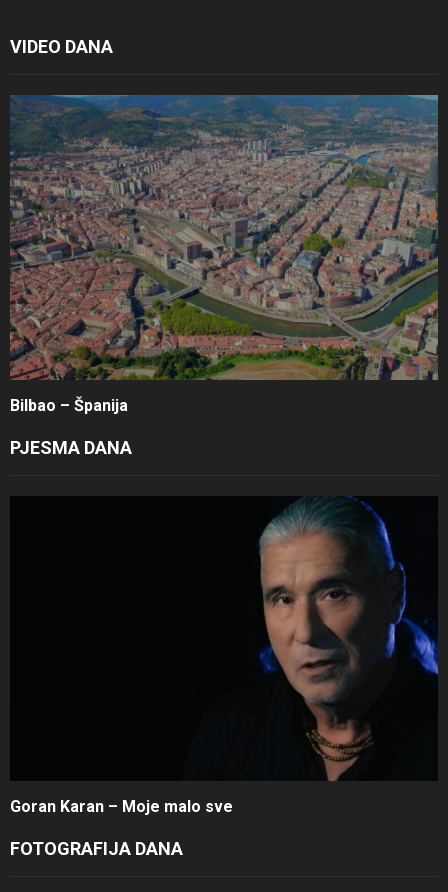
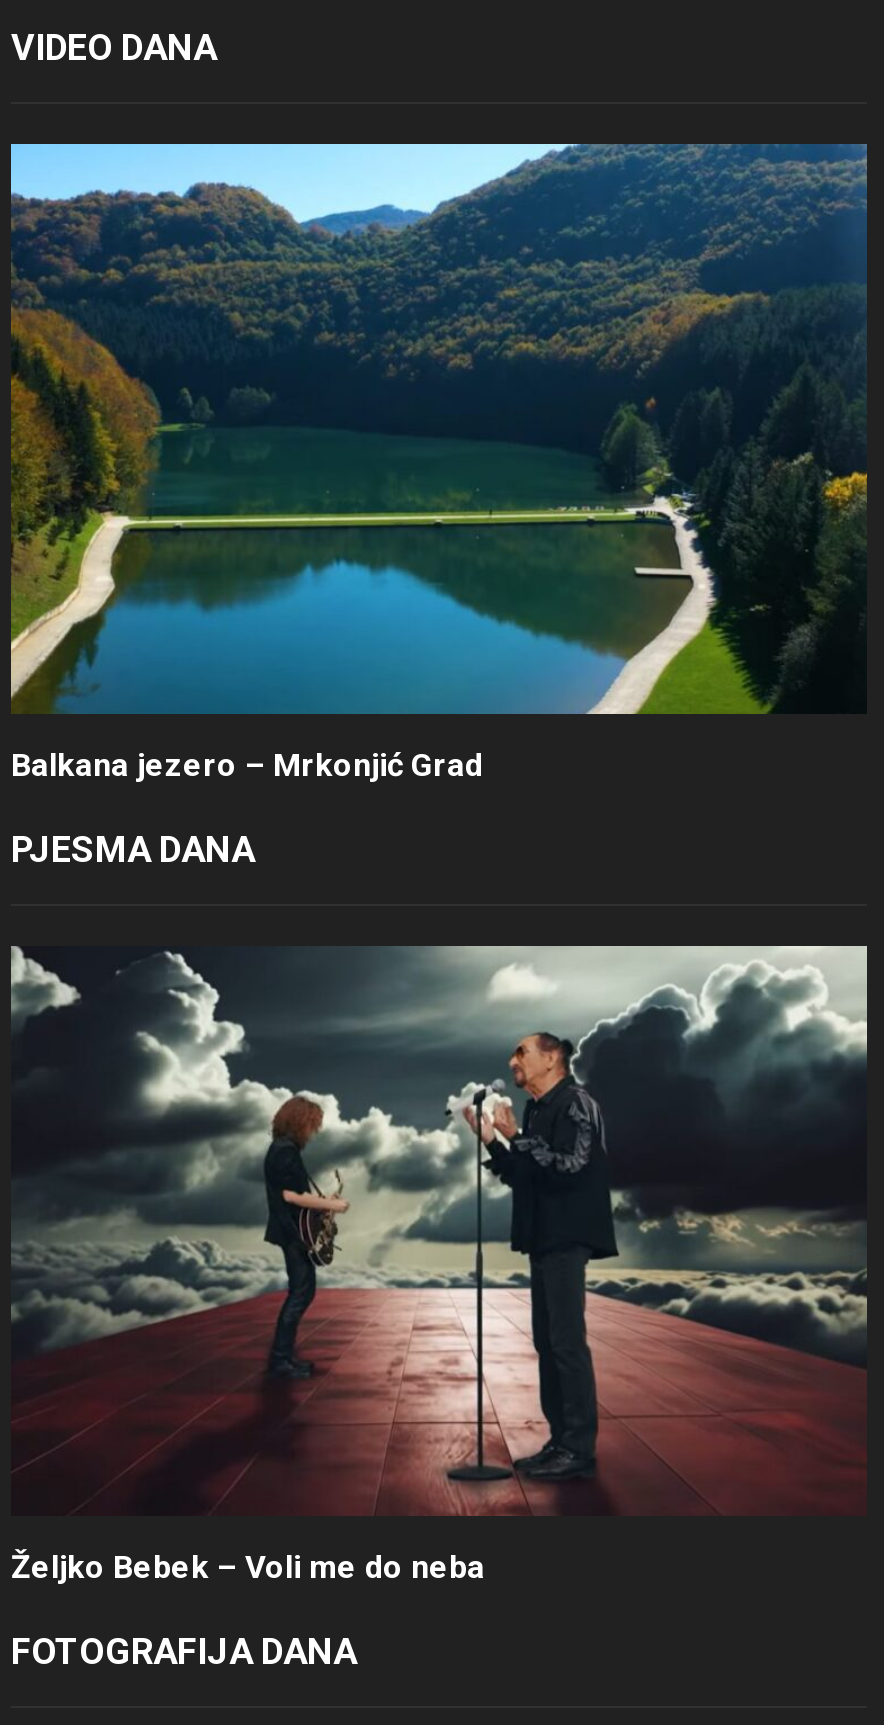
[9,94,439,415] [image] | Bilbao – Španija -> [9,142,867,784] [image] | Balkana jezero – Mrkonjić Grad
[10,496,439,816] [image] | Goran Karan – Moje malo sve -> [9,944,869,1586] [image] | Željko Bebek – Voli me do neba

